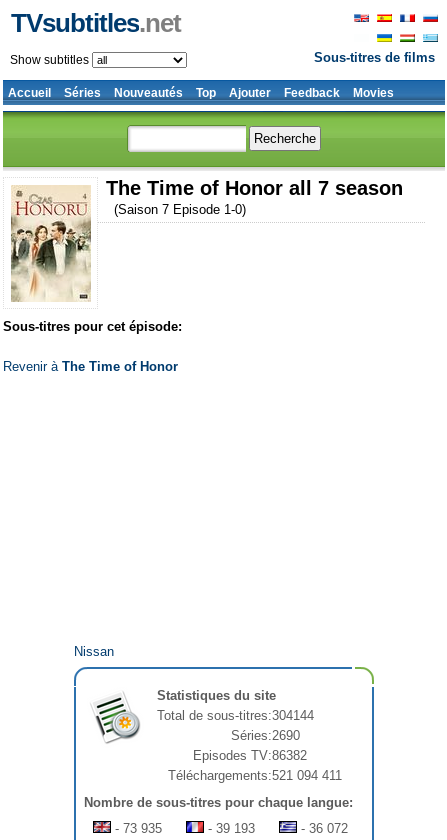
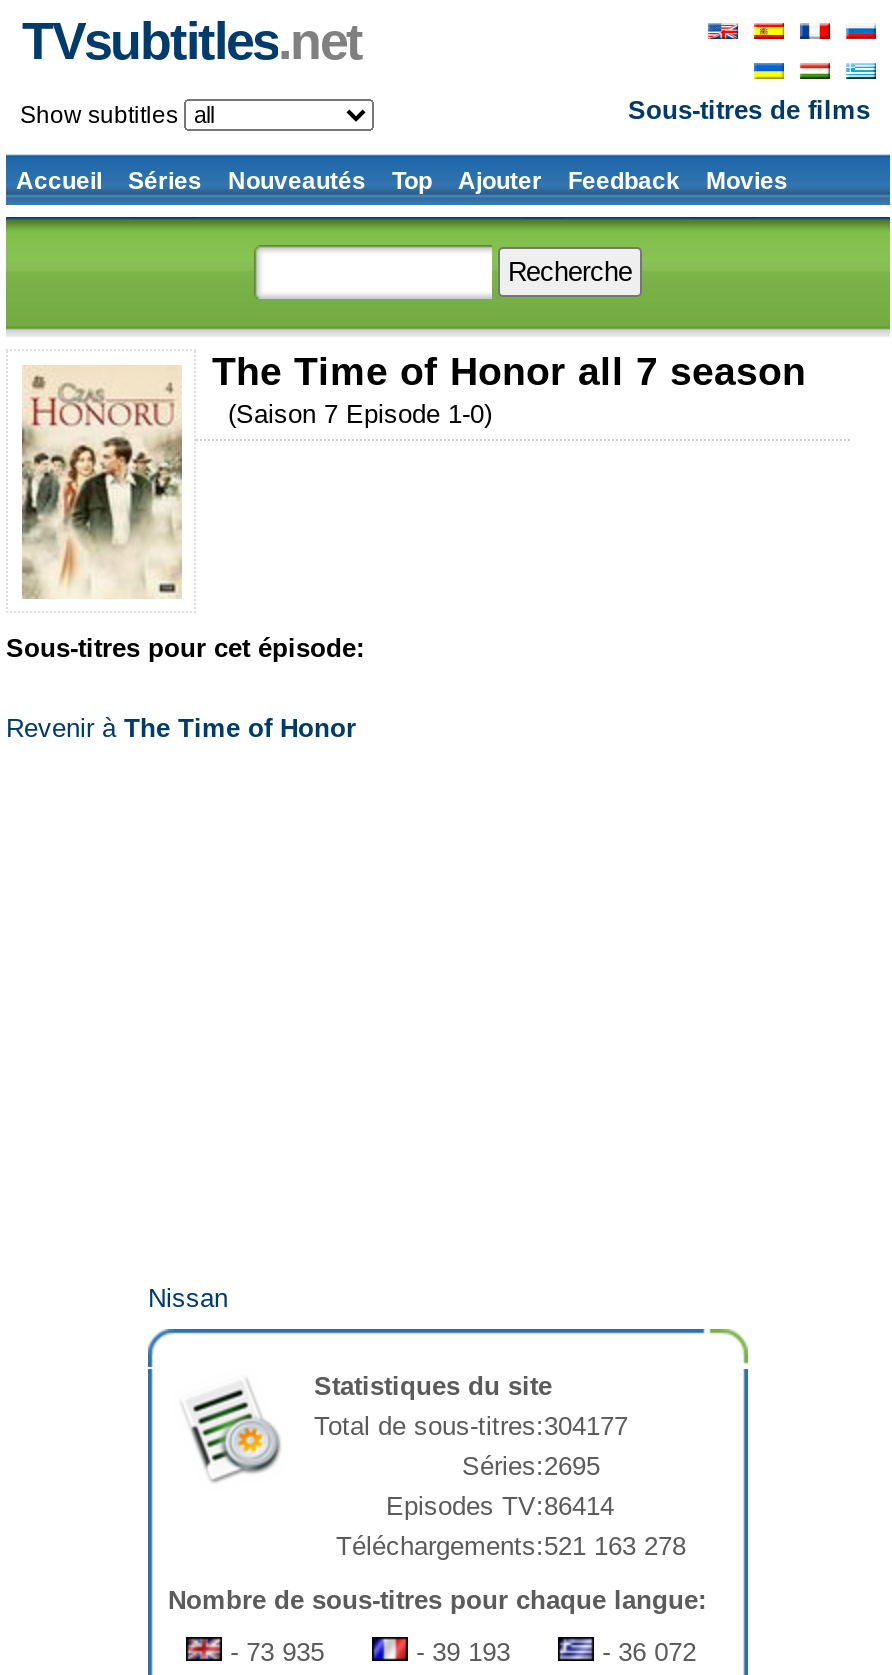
[157,708,314,723] Total de sous-titres:304144 -> [314,1411,628,1441] Total de sous-titres:304177
[231,728,300,743] Séries:2690 -> [462,1451,600,1481] Séries:2695
[193,748,307,763] Episodes TV:86382 -> [386,1491,614,1521] Episodes TV:86414
[168,768,342,783] Téléchargements:521 094 411 -> [336,1531,686,1561] Téléchargements:521 163 278

